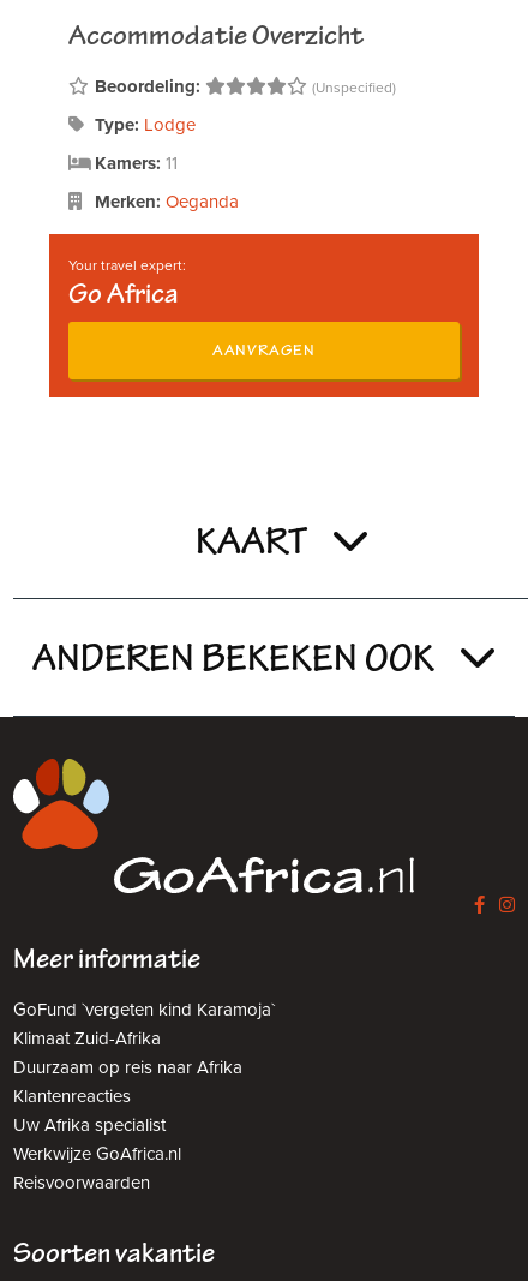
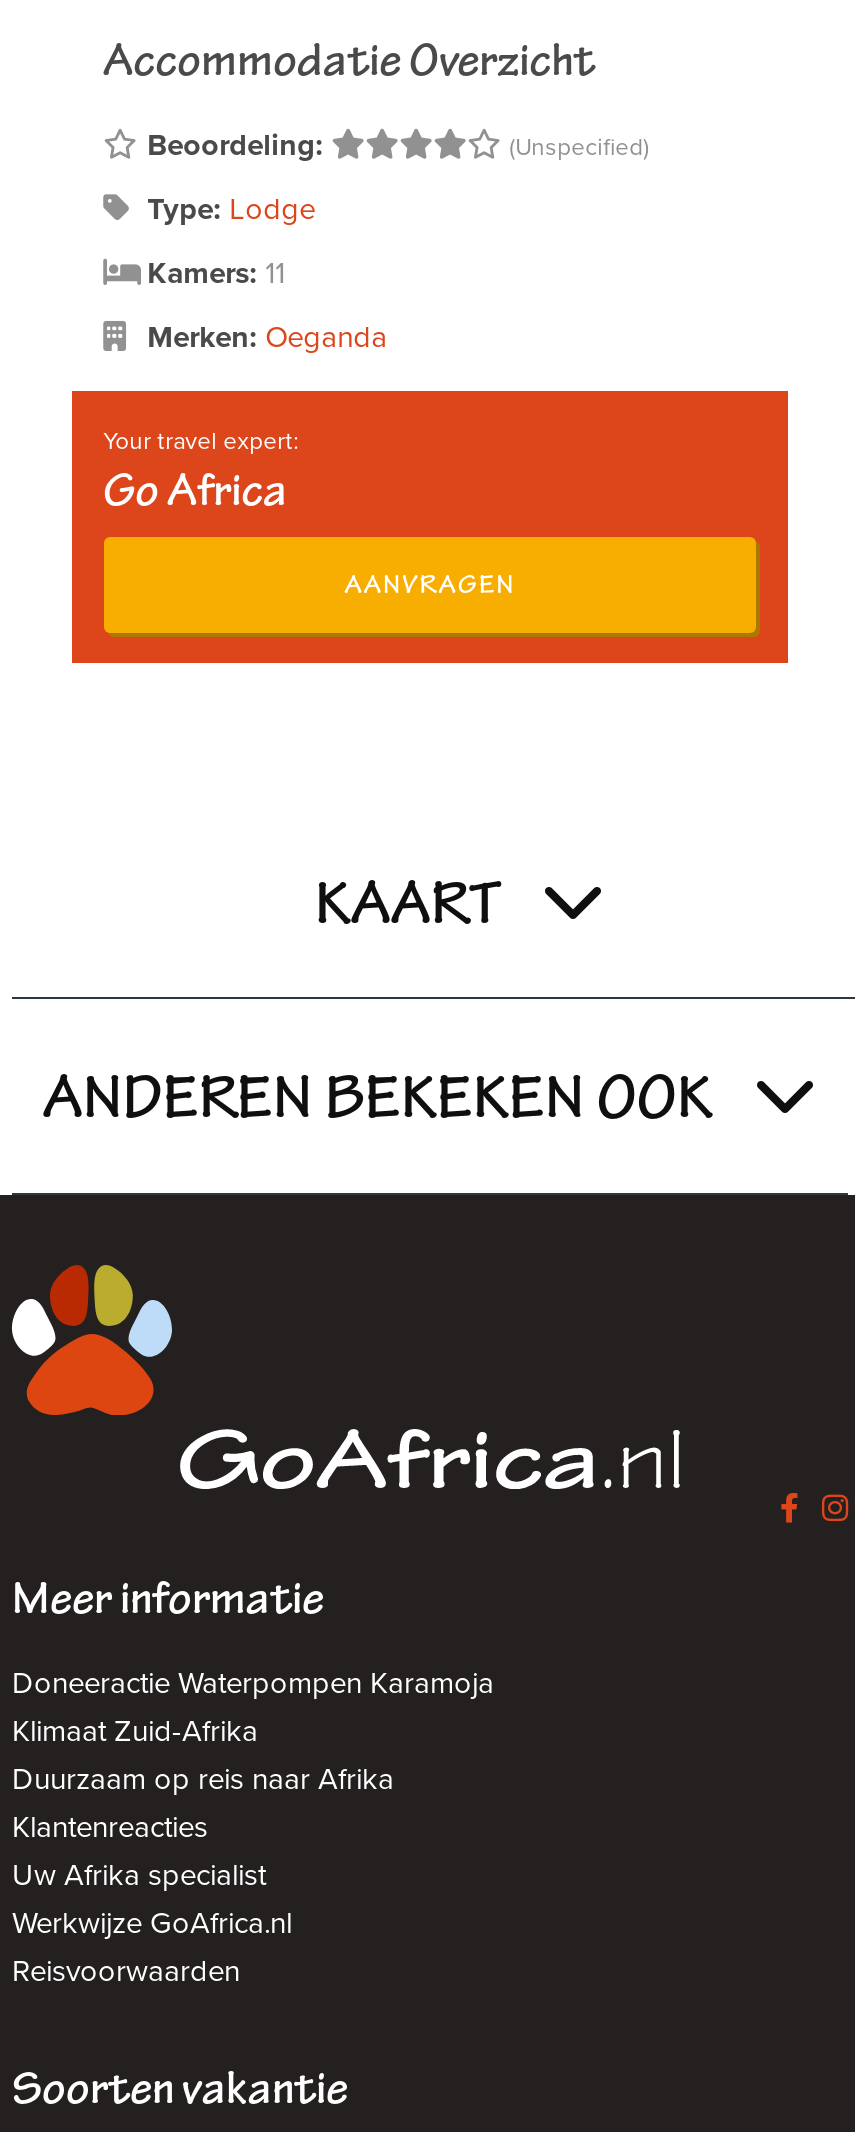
[13,997,275,1022] GoFund `vergeten kind Karamoja` -> [12,1662,494,1706] Doneeractie Waterpompen Karamoja

